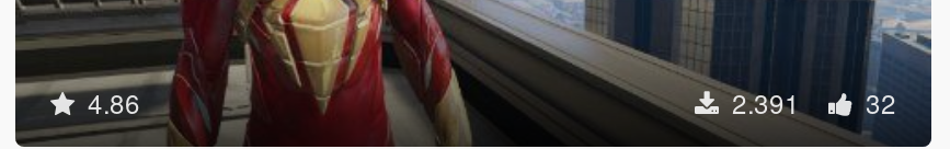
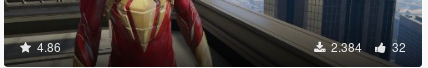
[725,84,896,121] 2.391 32 -> [328,38,406,55] 2.384 32

